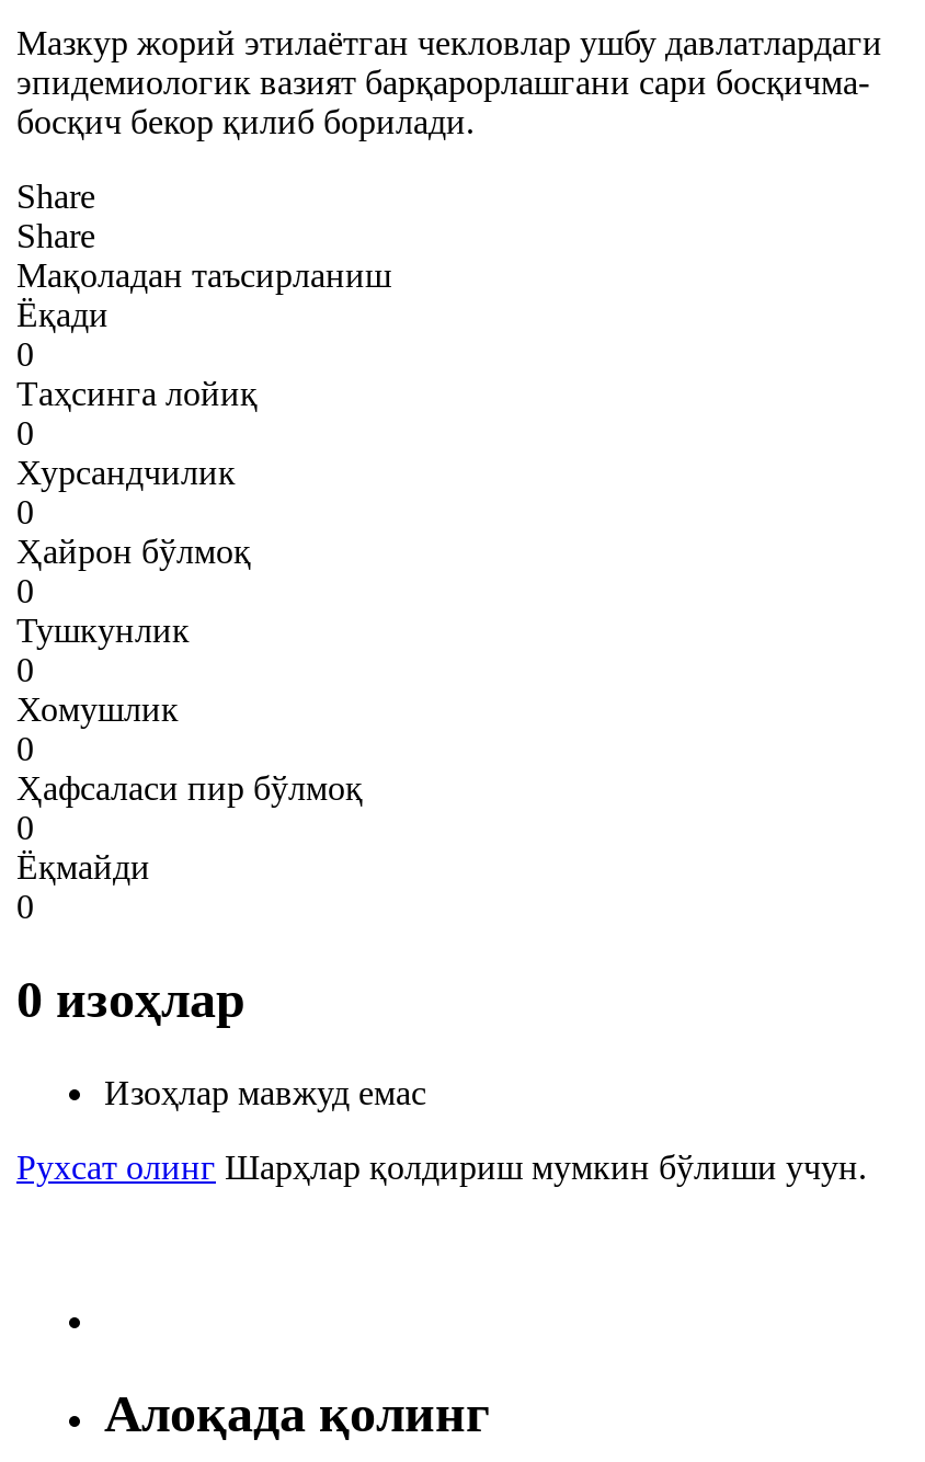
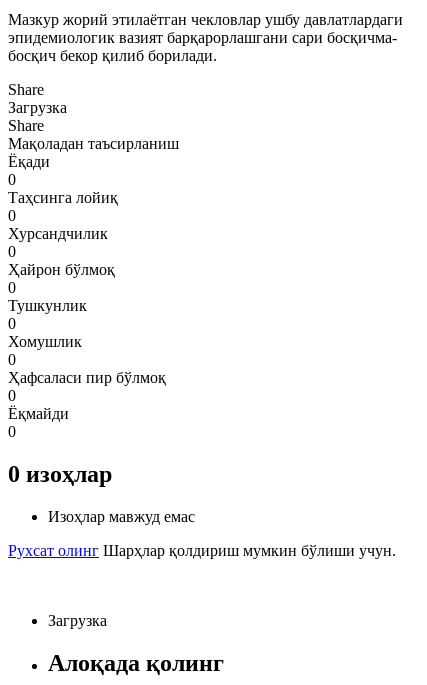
none -> [8,99,67,116] Загрузка
none -> [48,612,107,629] Загрузка

